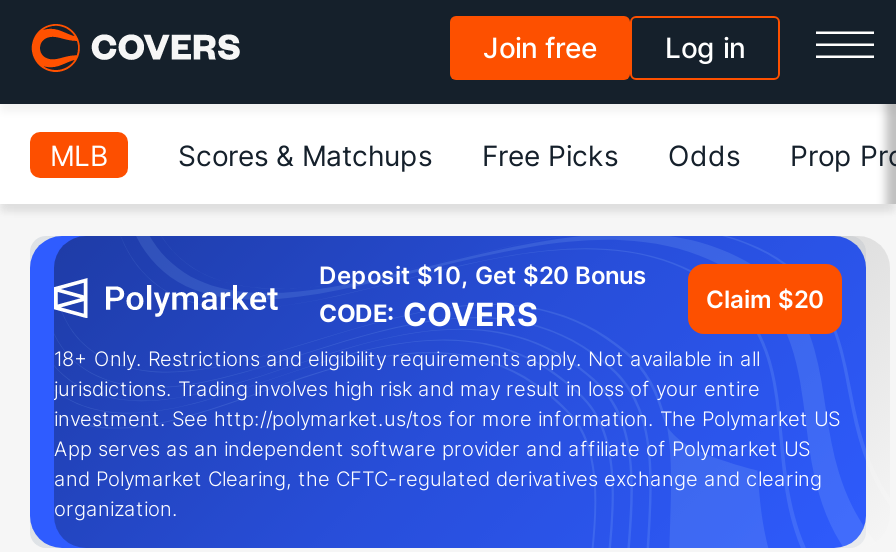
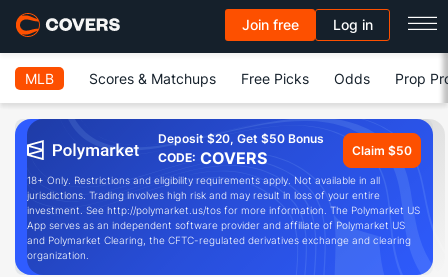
[319,260,647,290] Deposit $10, Get $20 Bonus -> [158,131,324,146] Deposit $20, Get $50 Bonus
[706,283,824,313] Claim $20 -> [352,142,412,157] Claim $50

